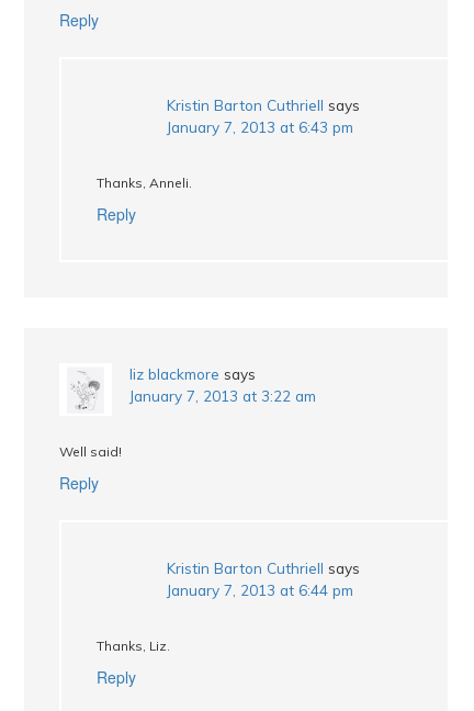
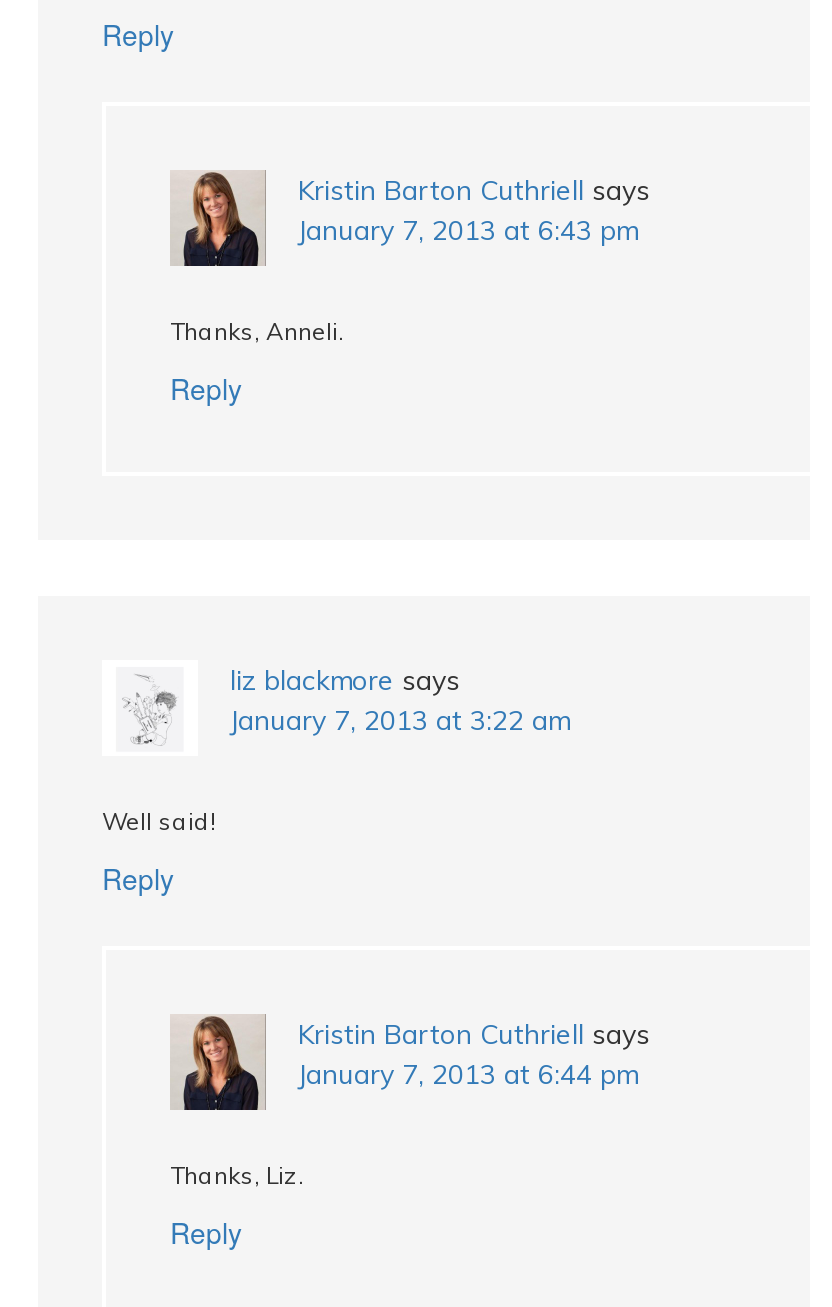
none -> [170,170,268,268] [image]
none -> [170,1014,268,1112] [image]

